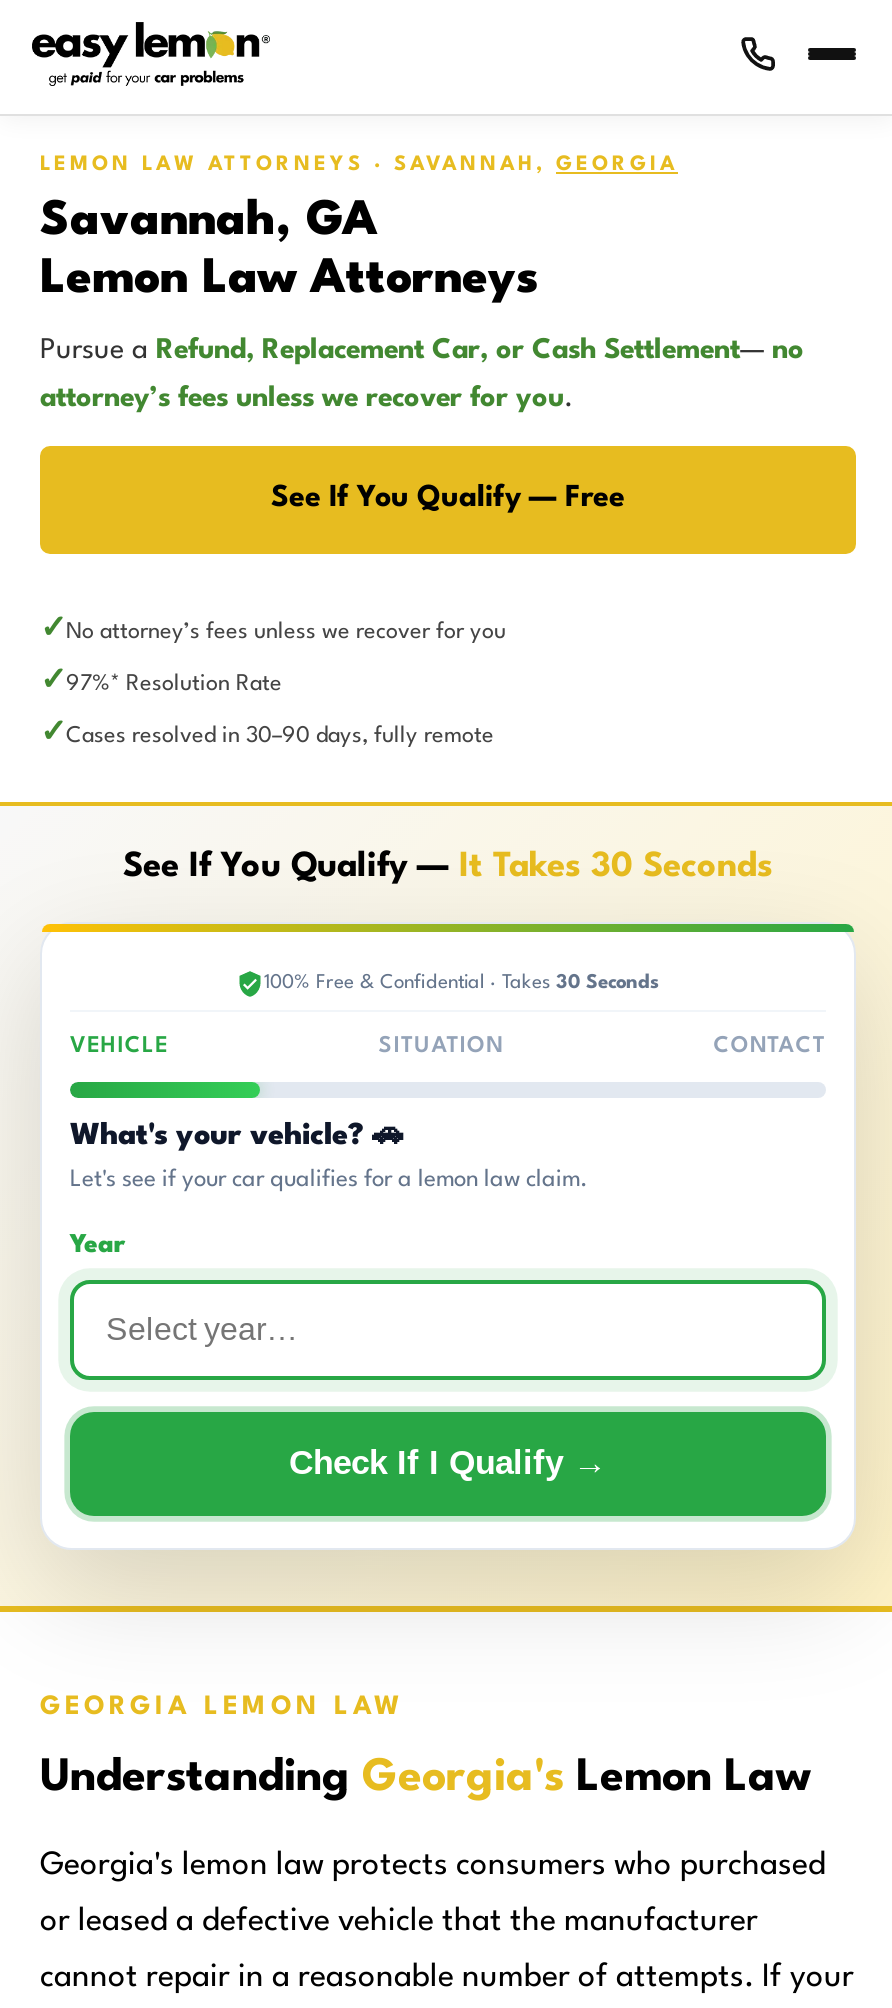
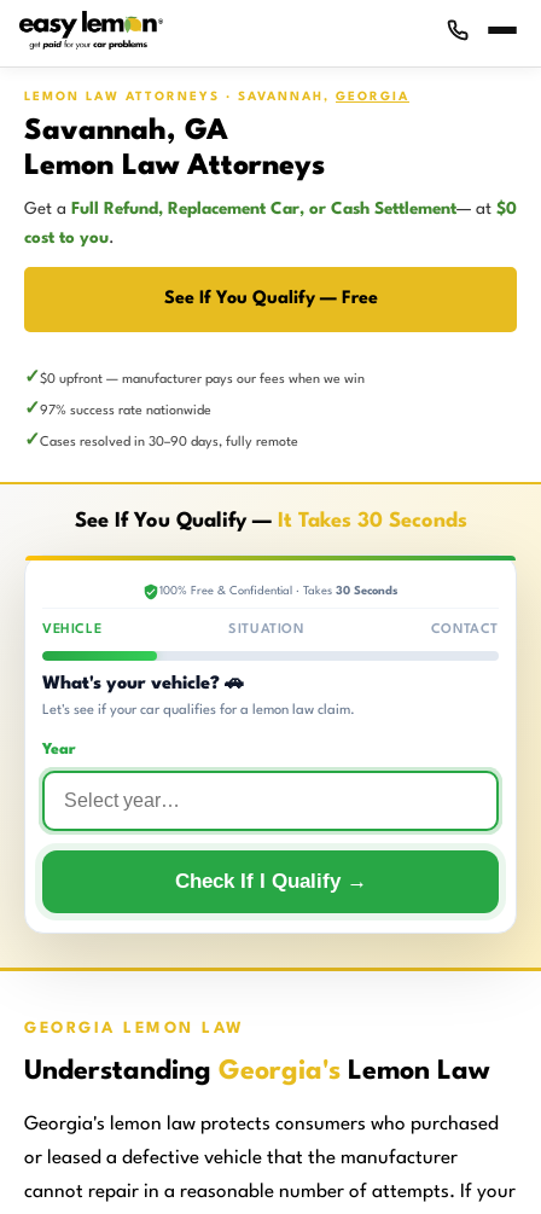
[40,336,804,364] Pursue a Refund, Replacement Car, or Cash Settlement— no -> [24,201,517,217] Get a Full Refund, Replacement Car, or Cash Settlement— at $0
[40,384,574,412] attorney’s fees unless we recover for you. -> [24,230,115,246] cost to you.
[66,621,506,643] No attorney’s fees unless we recover for you -> [40,373,365,386] $0 upfront — manufacturer pays our fees when we win
[66,673,282,695] 97%* Resolution Rate -> [40,404,211,417] 97% success rate nationwide

